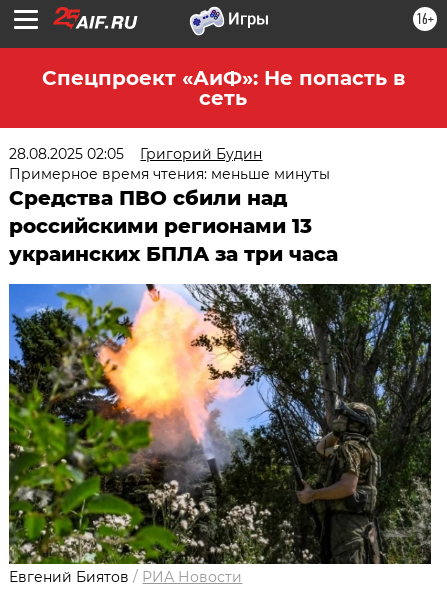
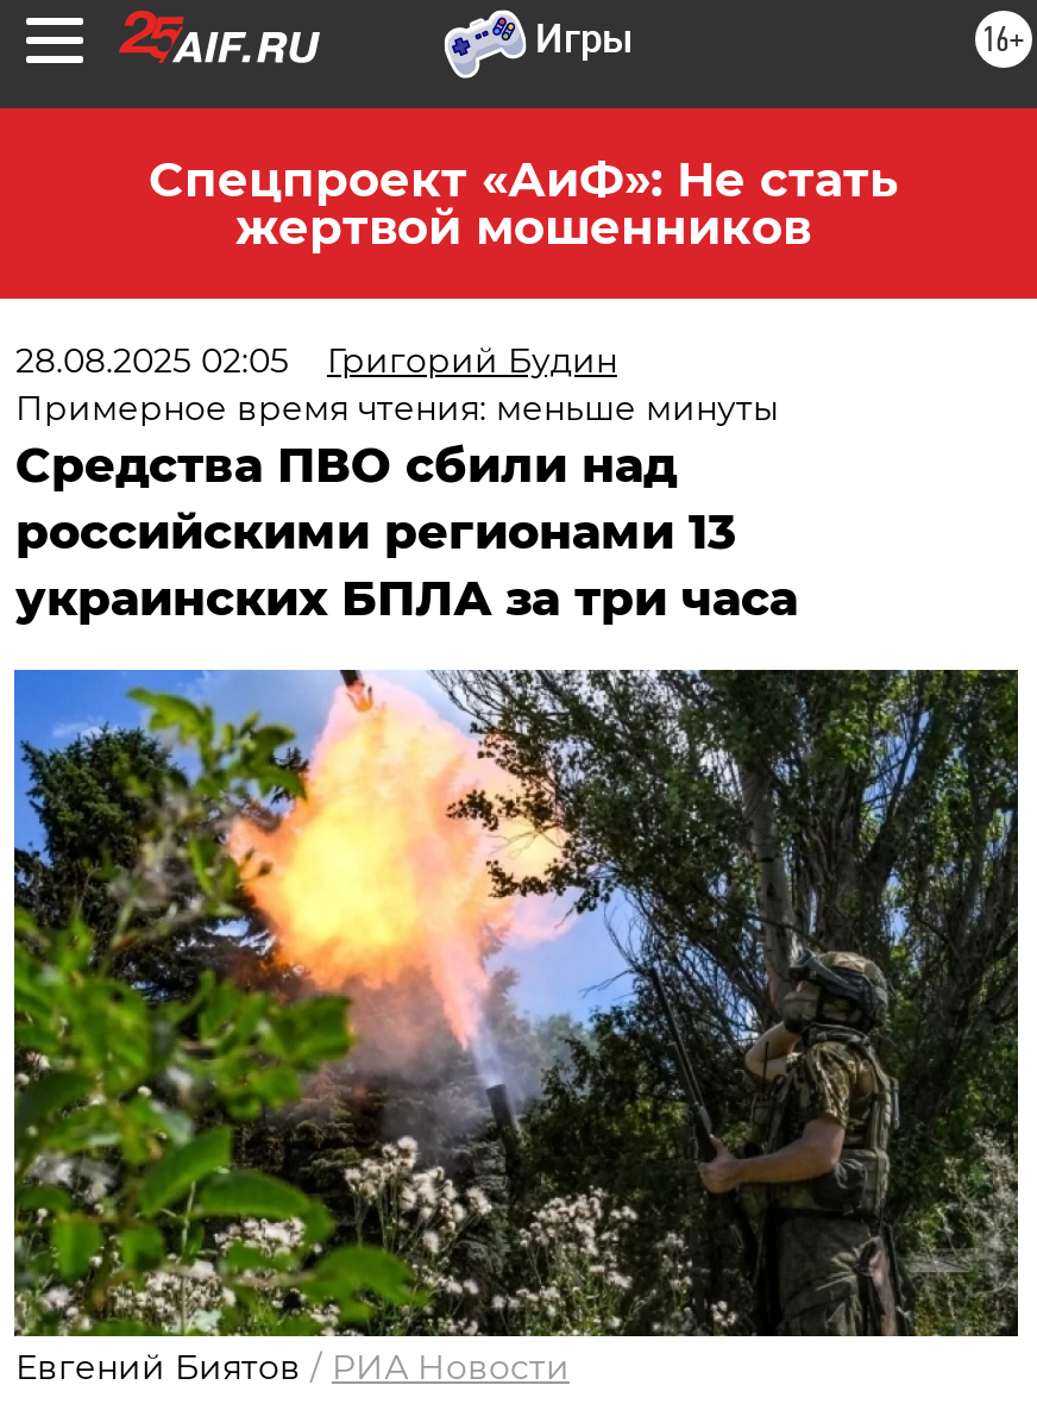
[41,66,404,110] Спецпроект «АиФ»: Не попасть в | сеть -> [149,151,898,256] Спецпроект «АиФ»: Не стать | жертвой мошенников

